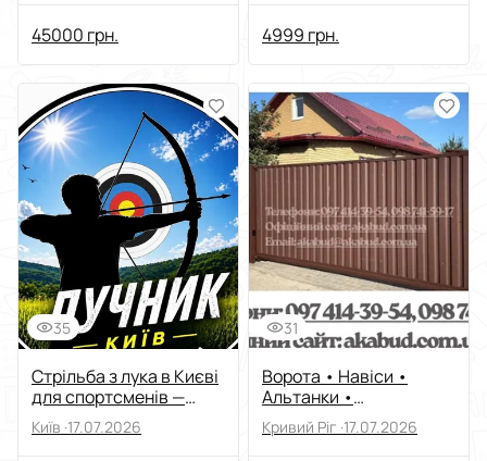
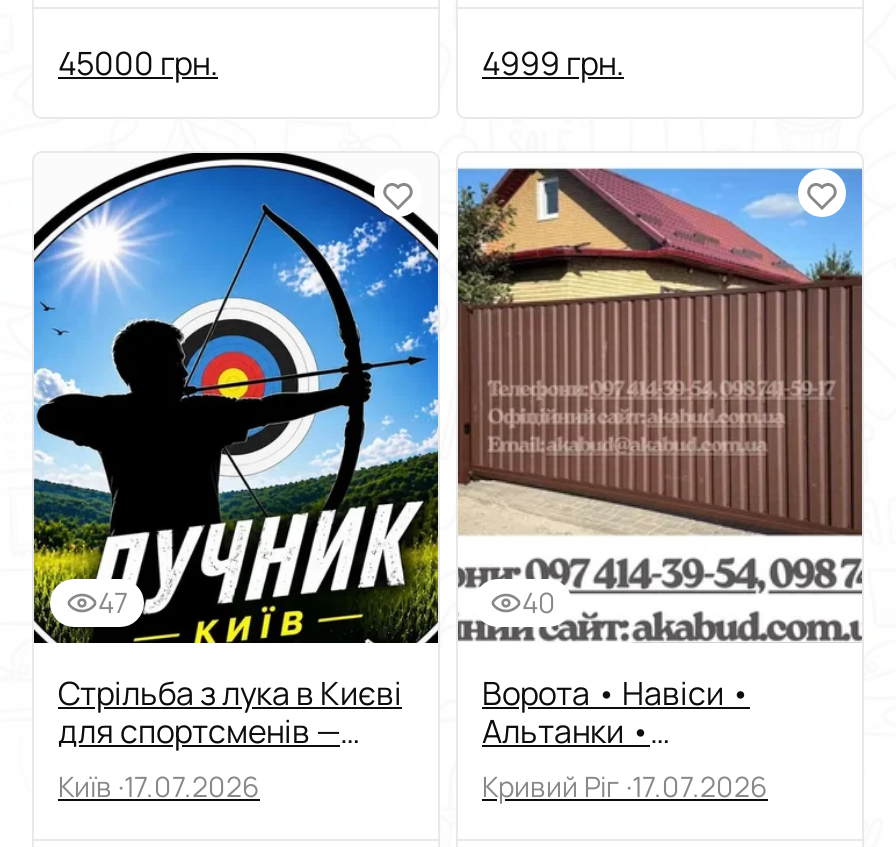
[53,317,71,338] 35 -> [98,584,128,622] 47
[284,317,298,338] 31 -> [522,584,556,622] 40

